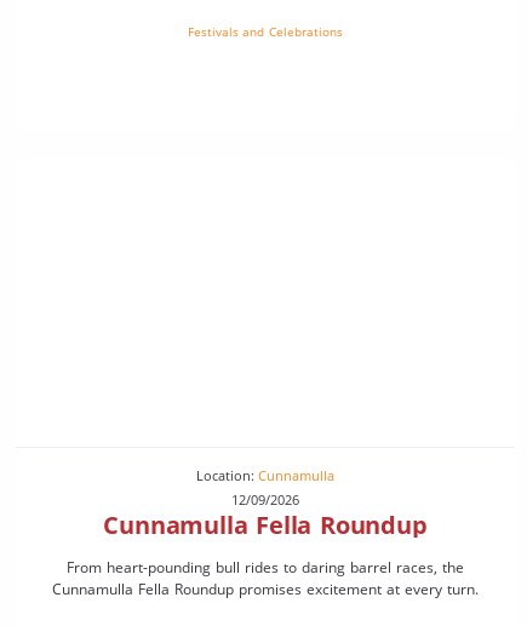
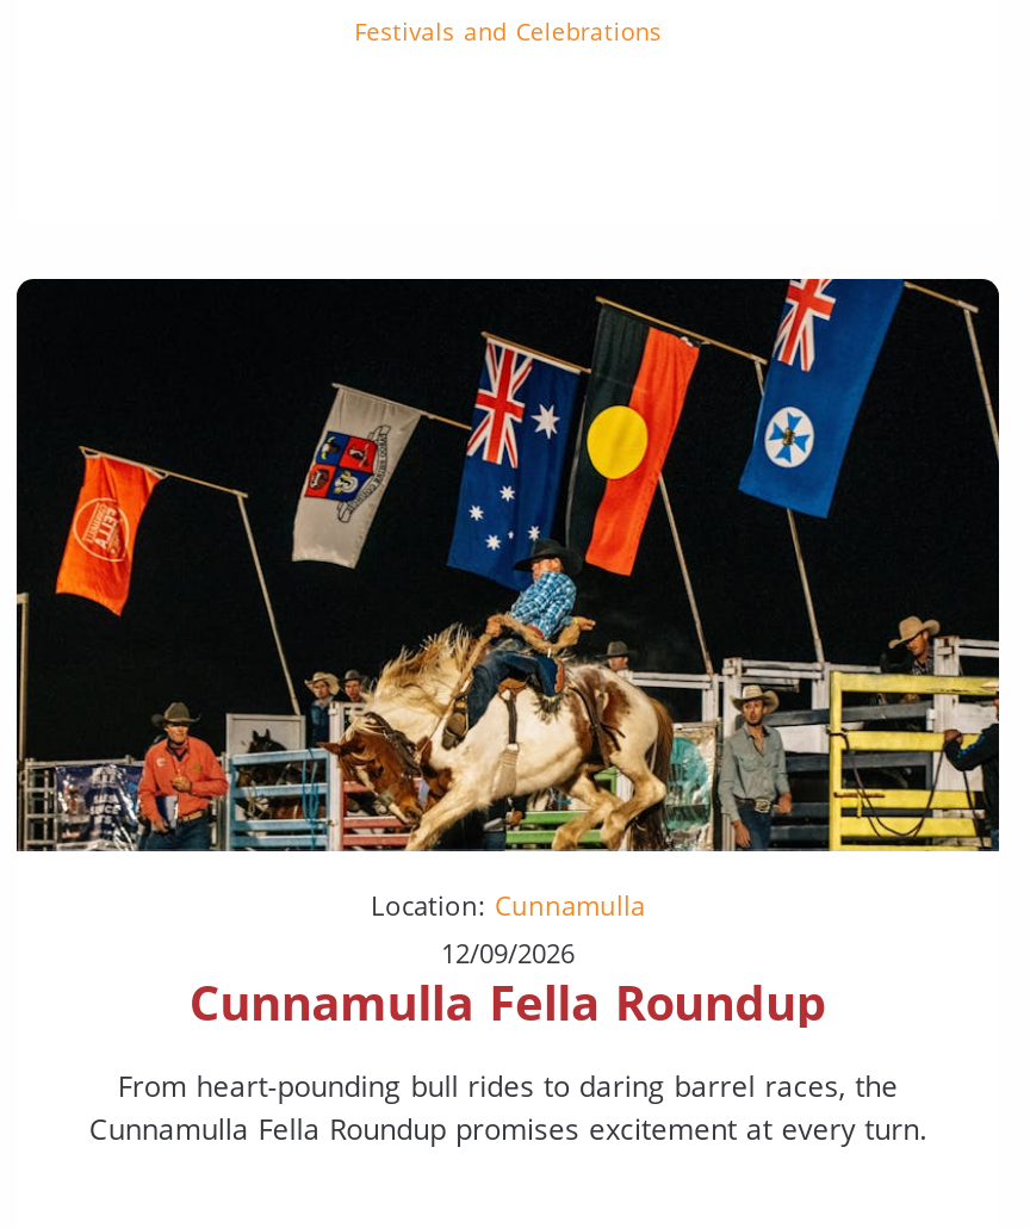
none -> [14,277,1001,854] [image]

